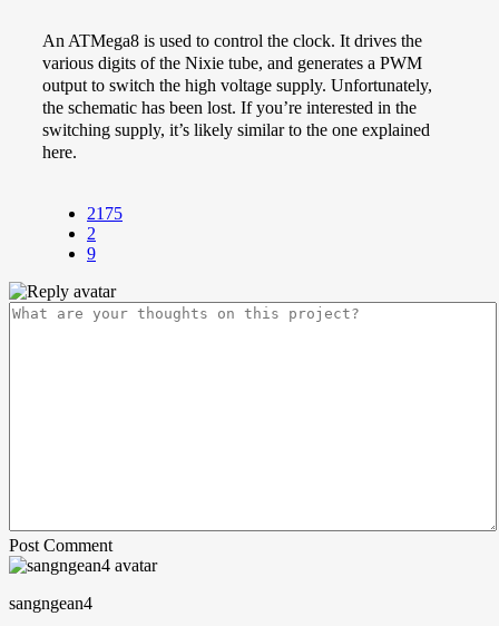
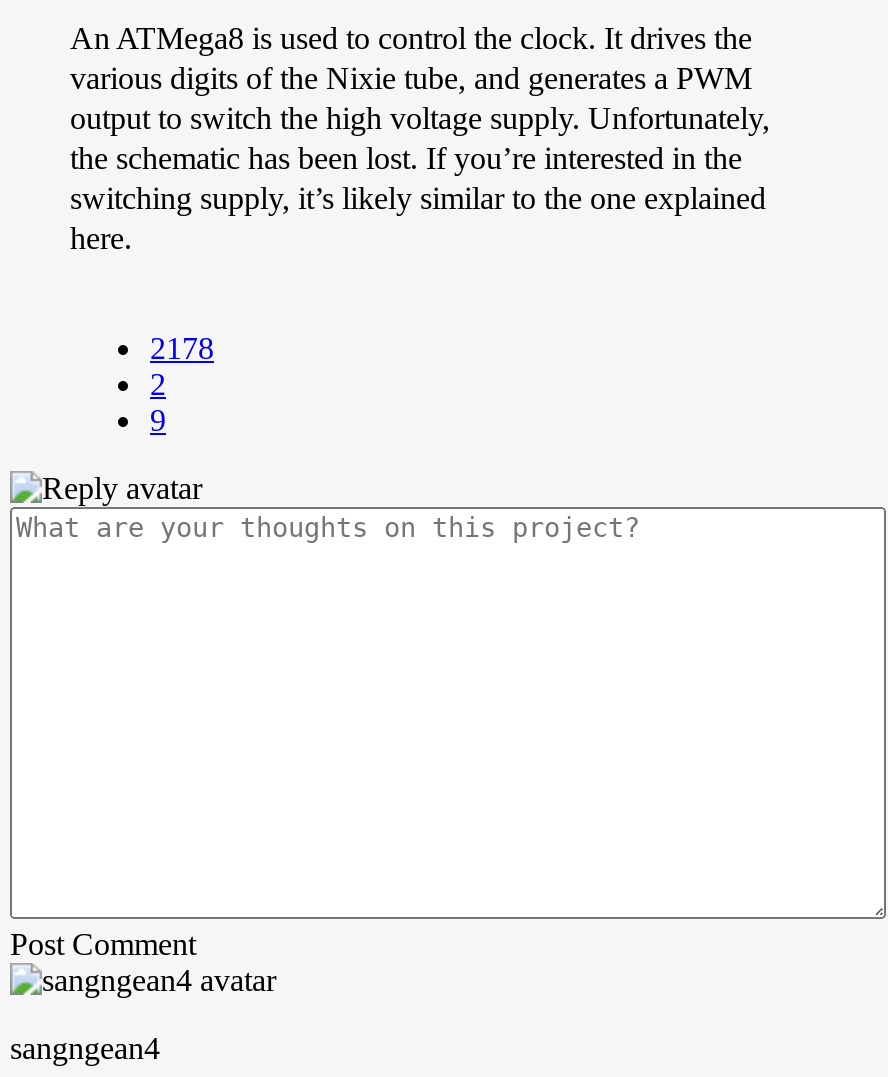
[87,204,123,223] 2175 -> [150,331,214,365] 2178

